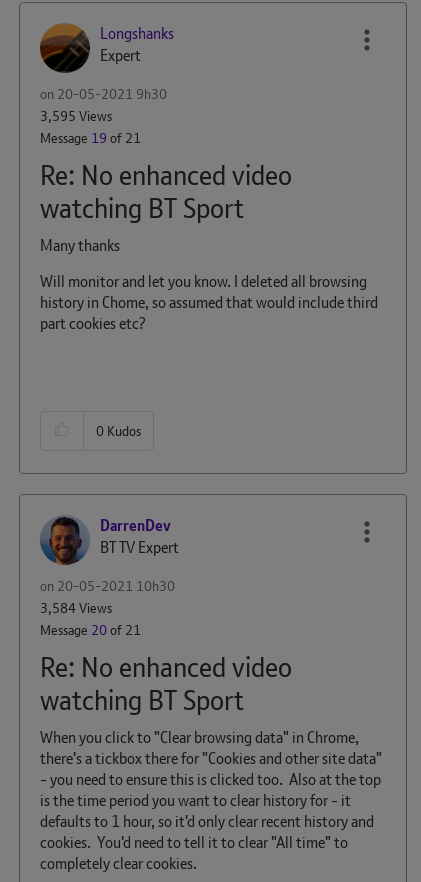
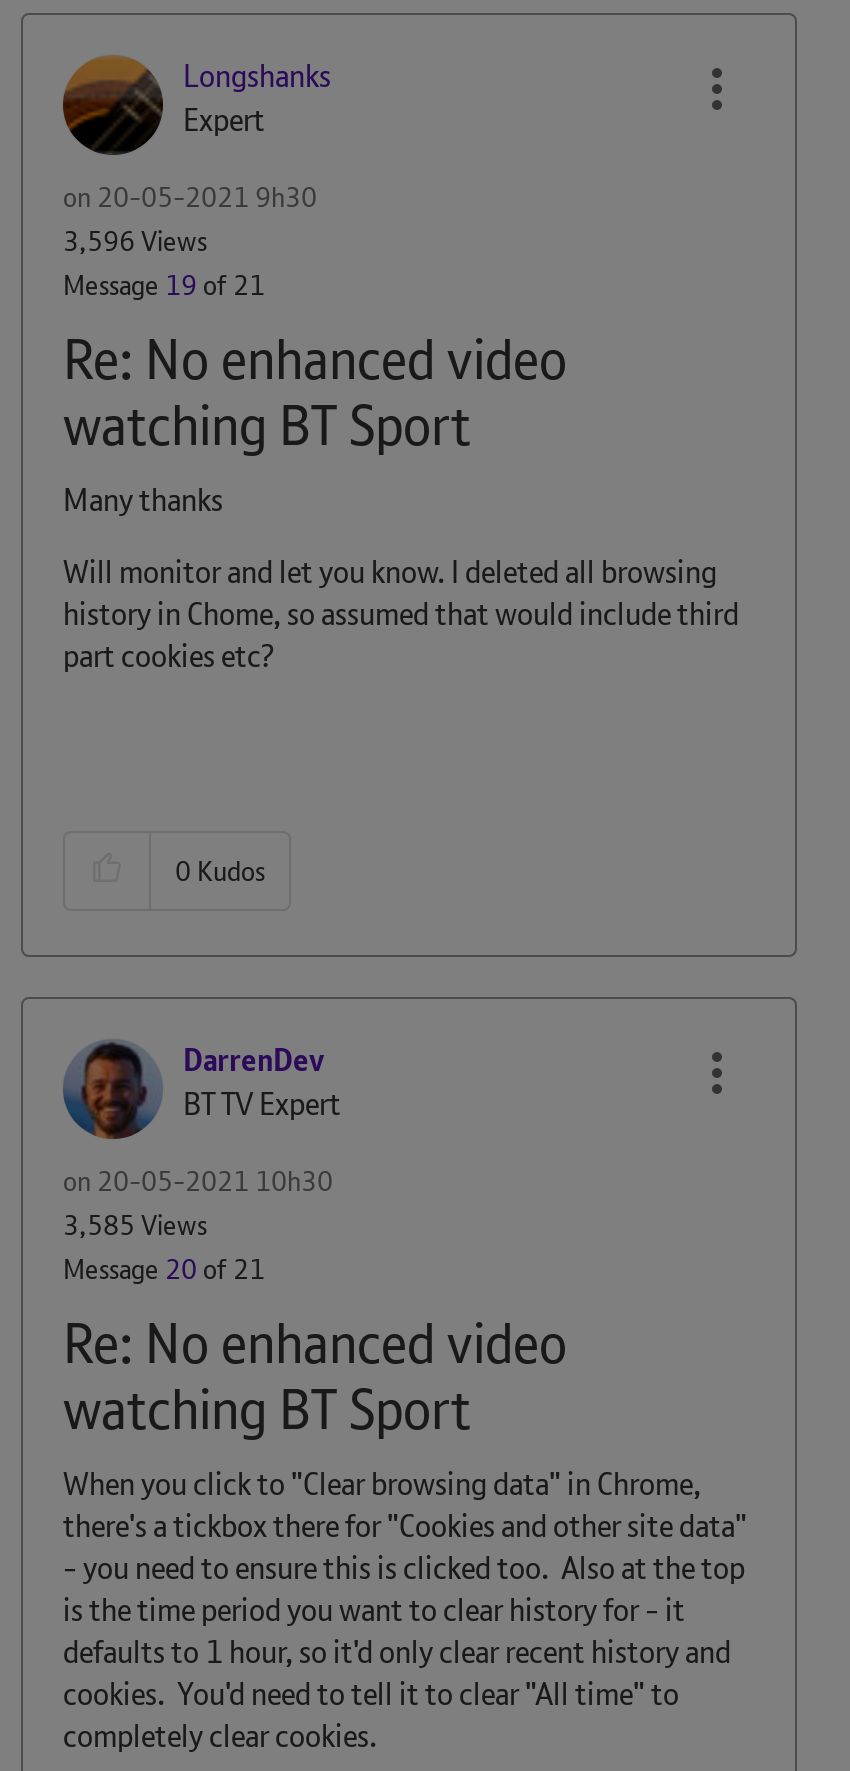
[40,107,112,125] 3,595 Views -> [63,223,207,259] 3,596 Views
[40,599,112,617] 3,584 Views -> [63,1207,207,1243] 3,585 Views

